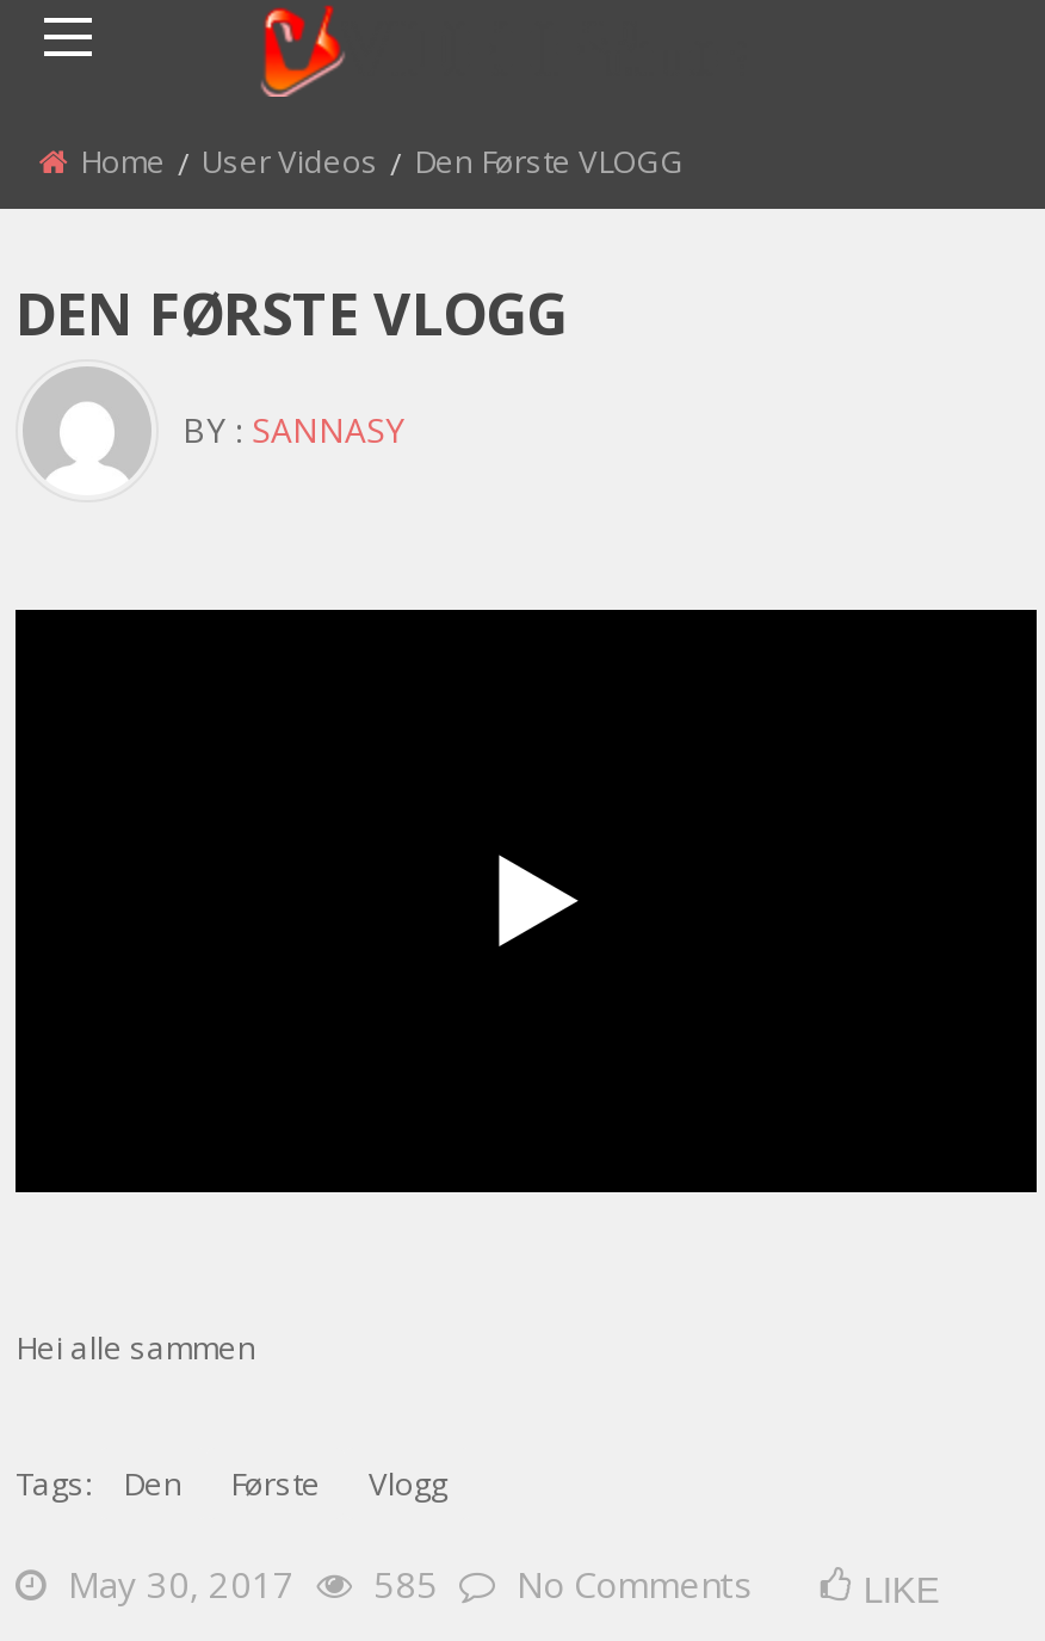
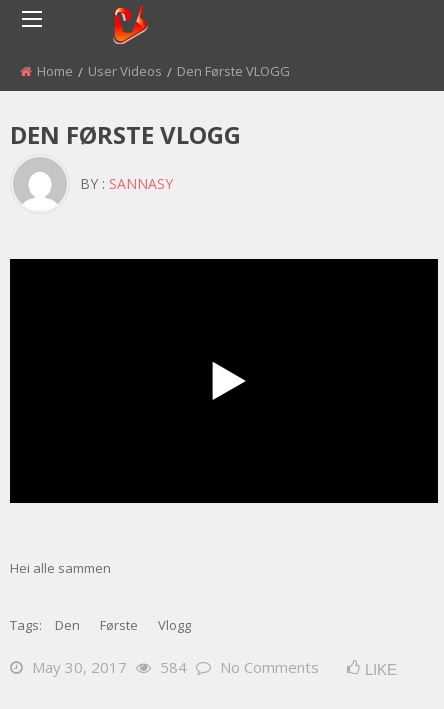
[68,1560,753,1608] May 30, 2017 585 No Comments -> [32,657,319,677] May 30, 2017 584 No Comments

